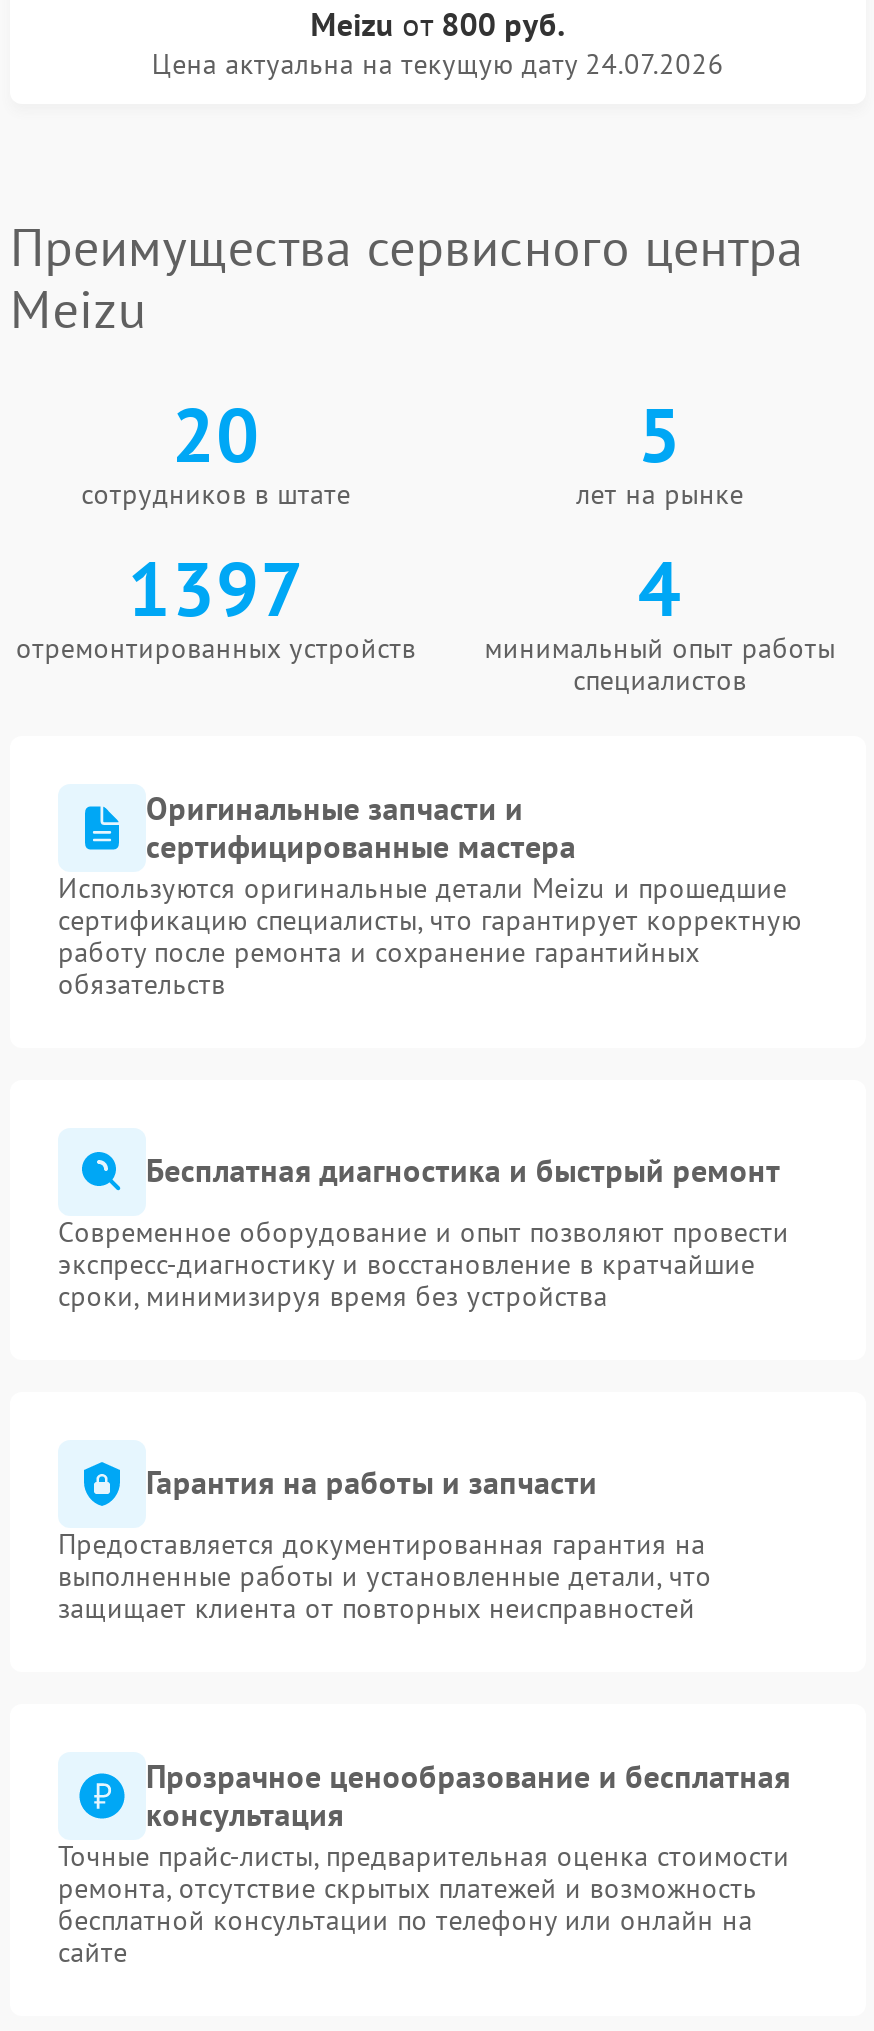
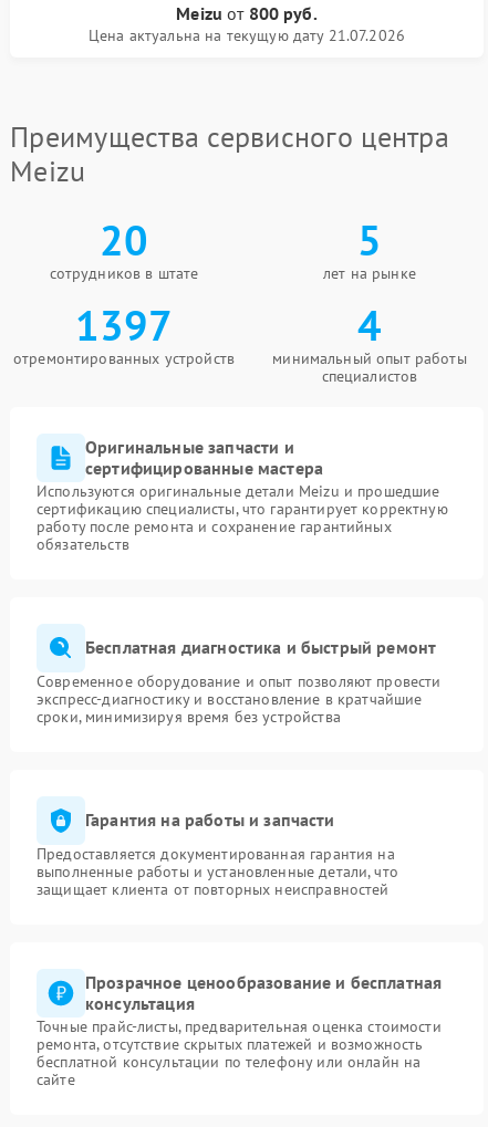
[152,46,724,82] Цена актуальна на текущую дату 24.07.2026 -> [88,25,405,45] Цена актуальна на текущую дату 21.07.2026

